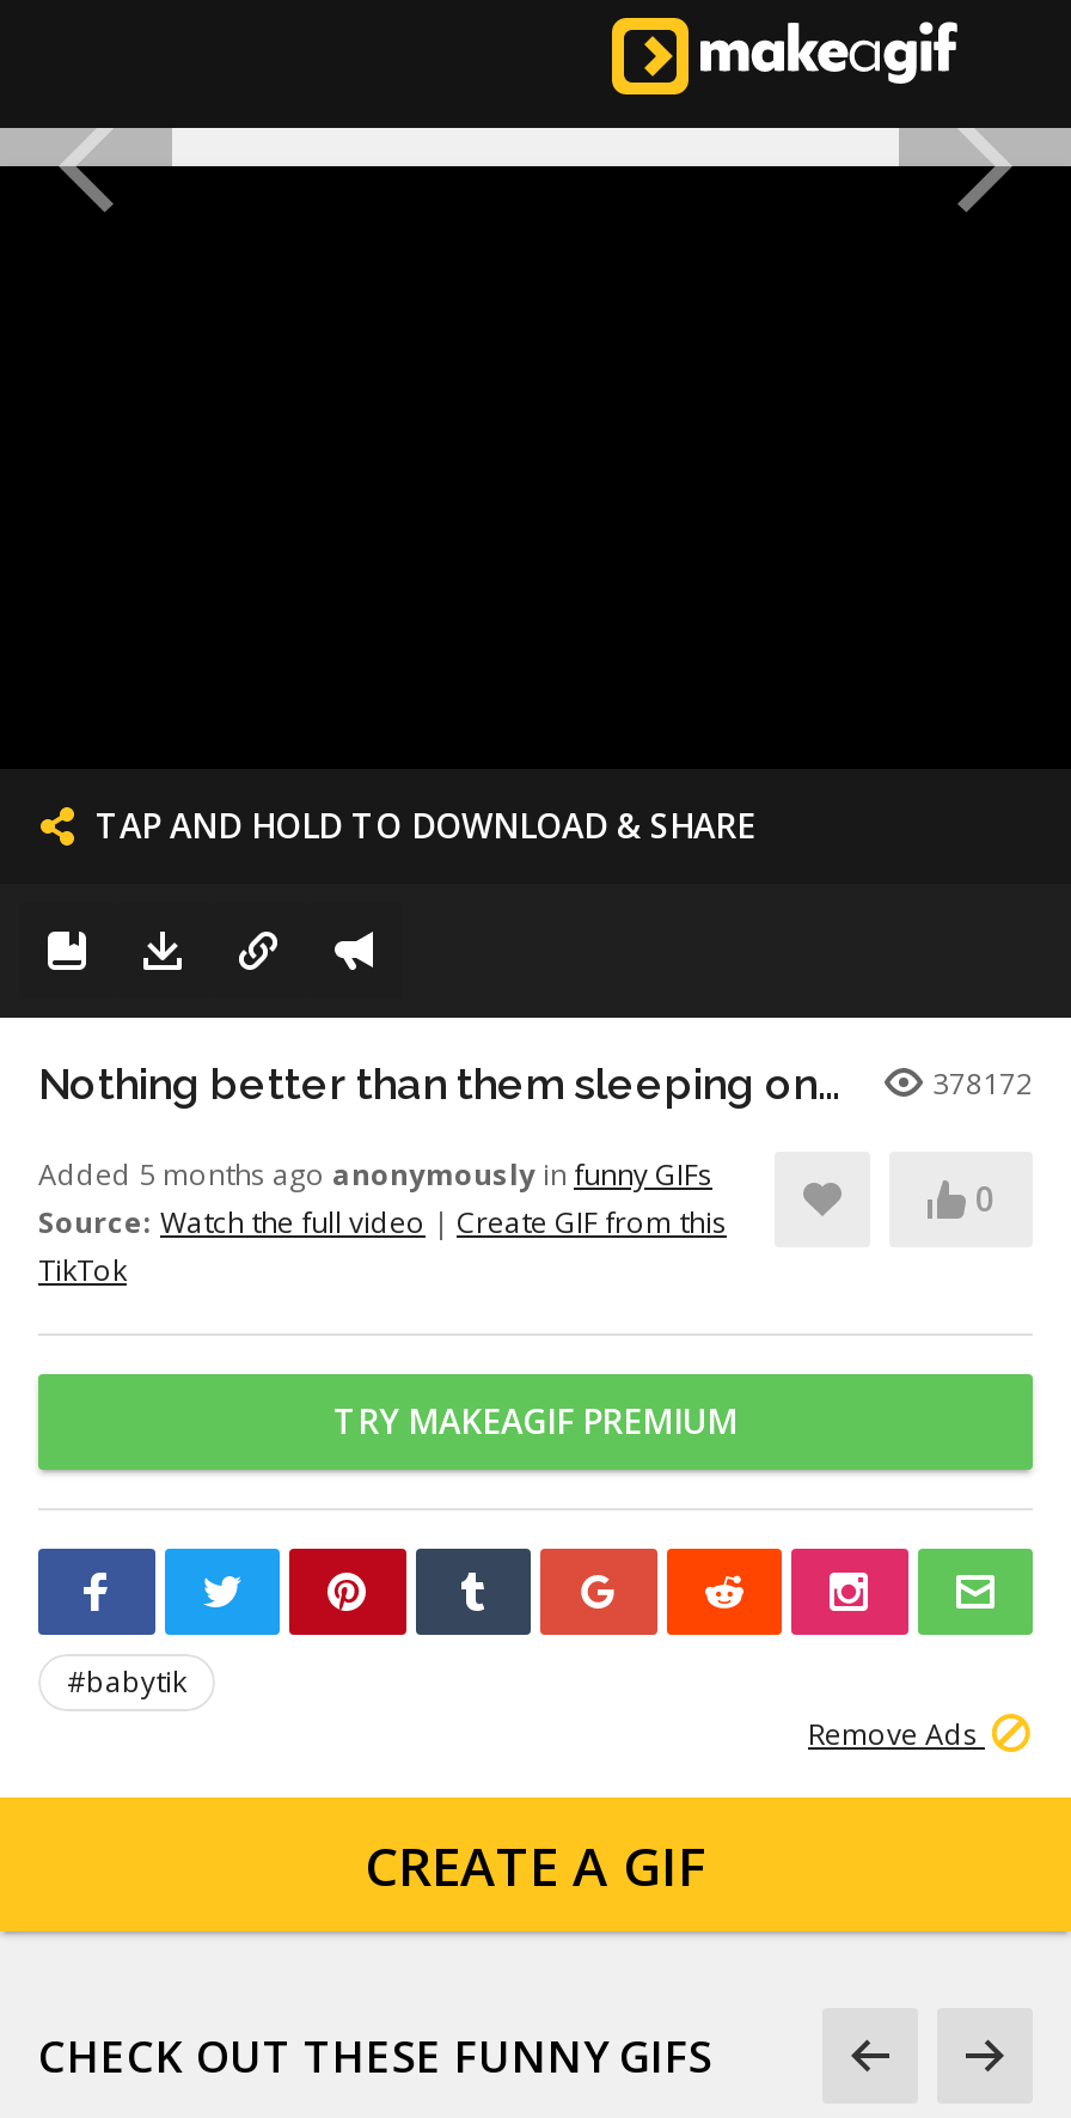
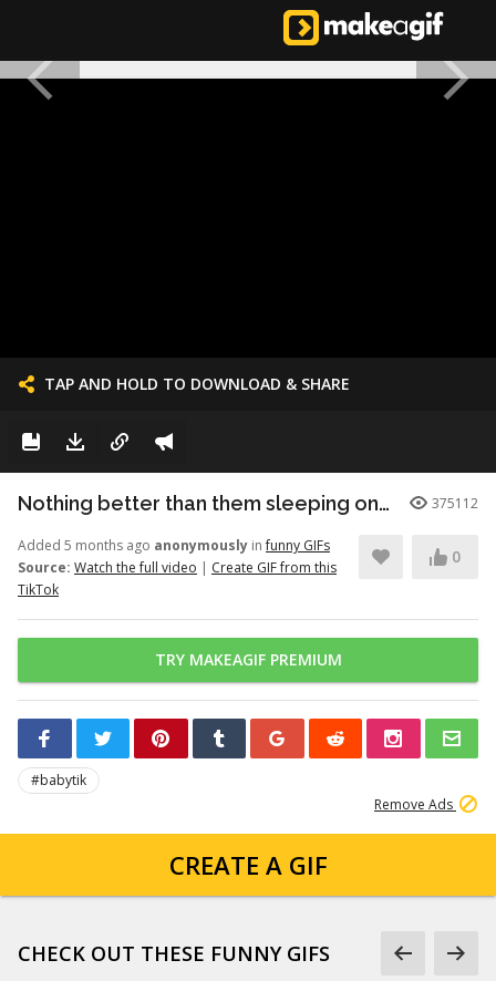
[925,1063,1033,1104] 378172 -> [428,494,478,513] 375112

